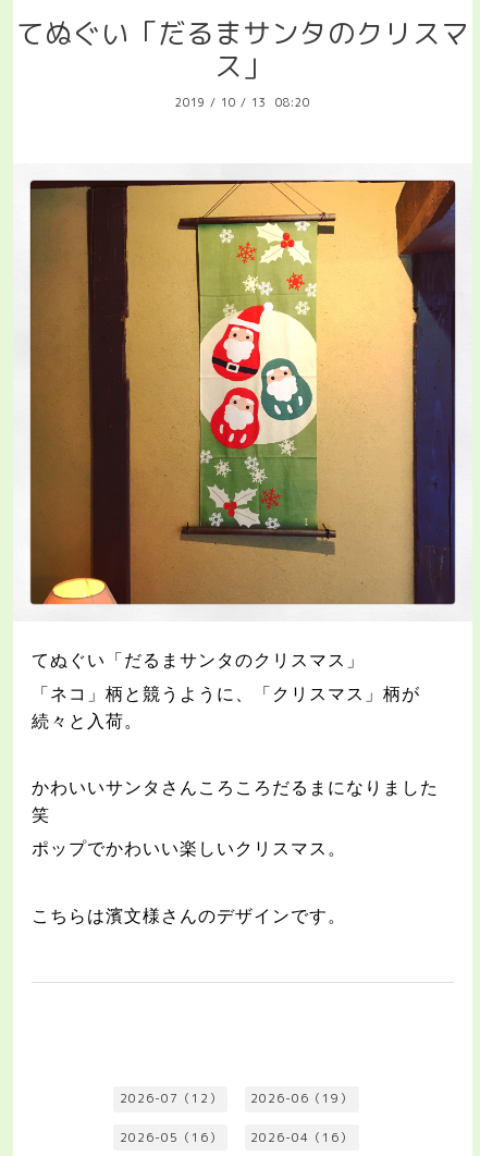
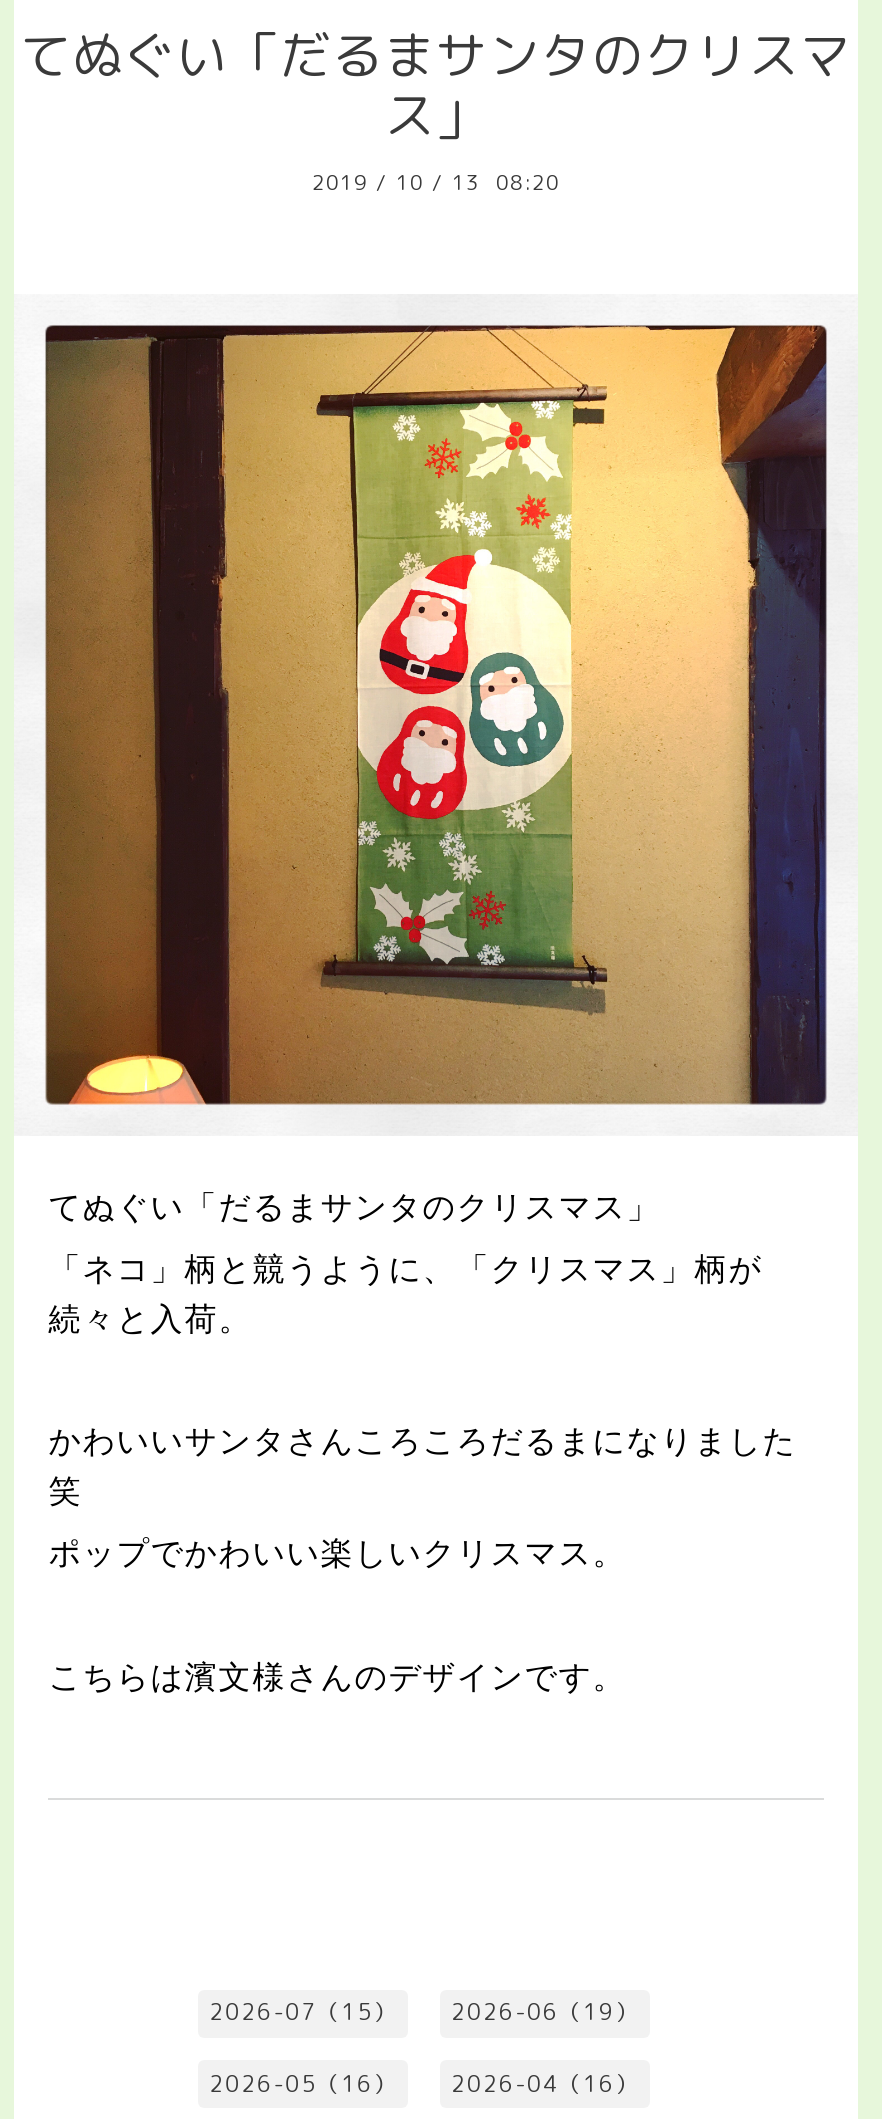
[119,1090,353,1107] 2026-07（12） 2026-06（19） -> [209,1996,639,2028] 2026-07（15） 2026-06（19）

